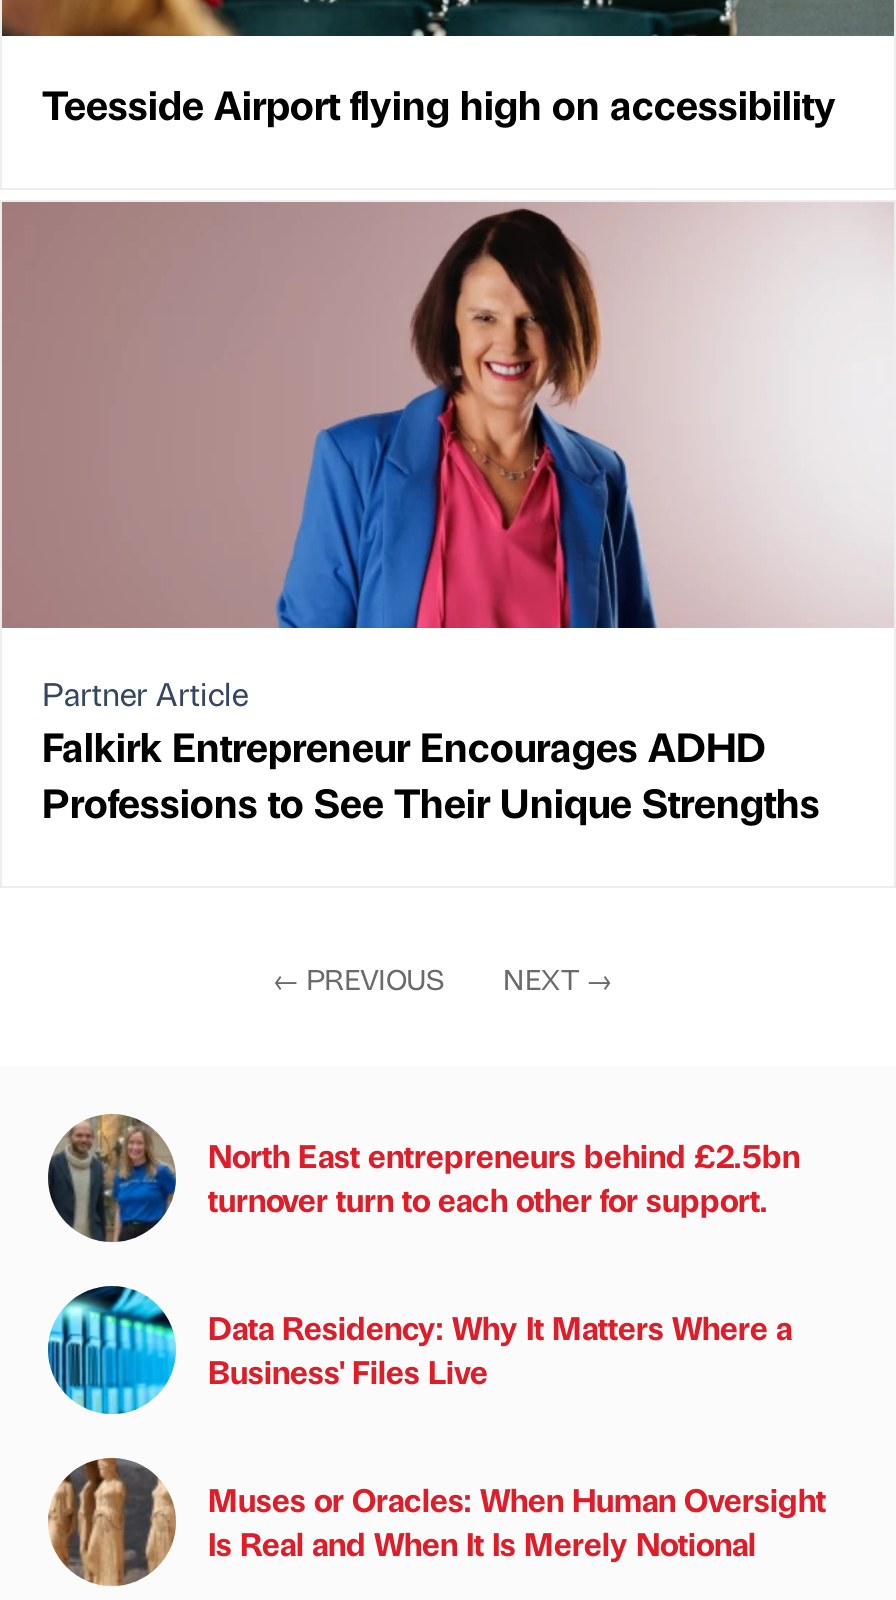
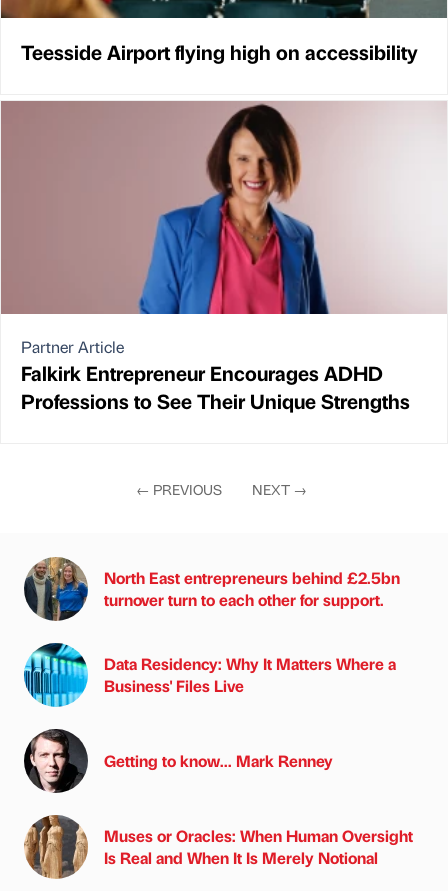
none -> [23,729,333,794] [image] | Getting to know... Mark Renney

